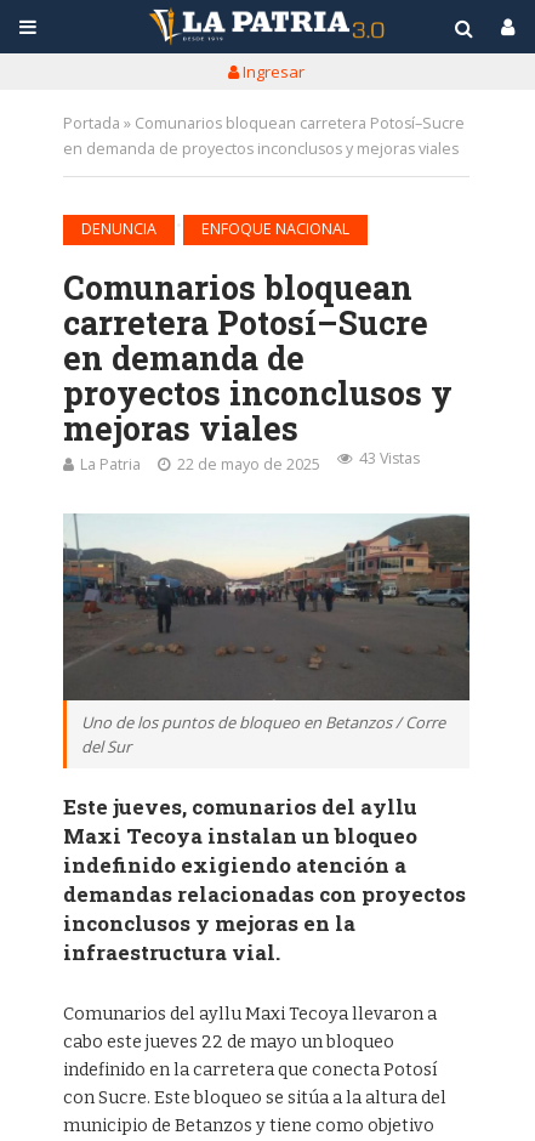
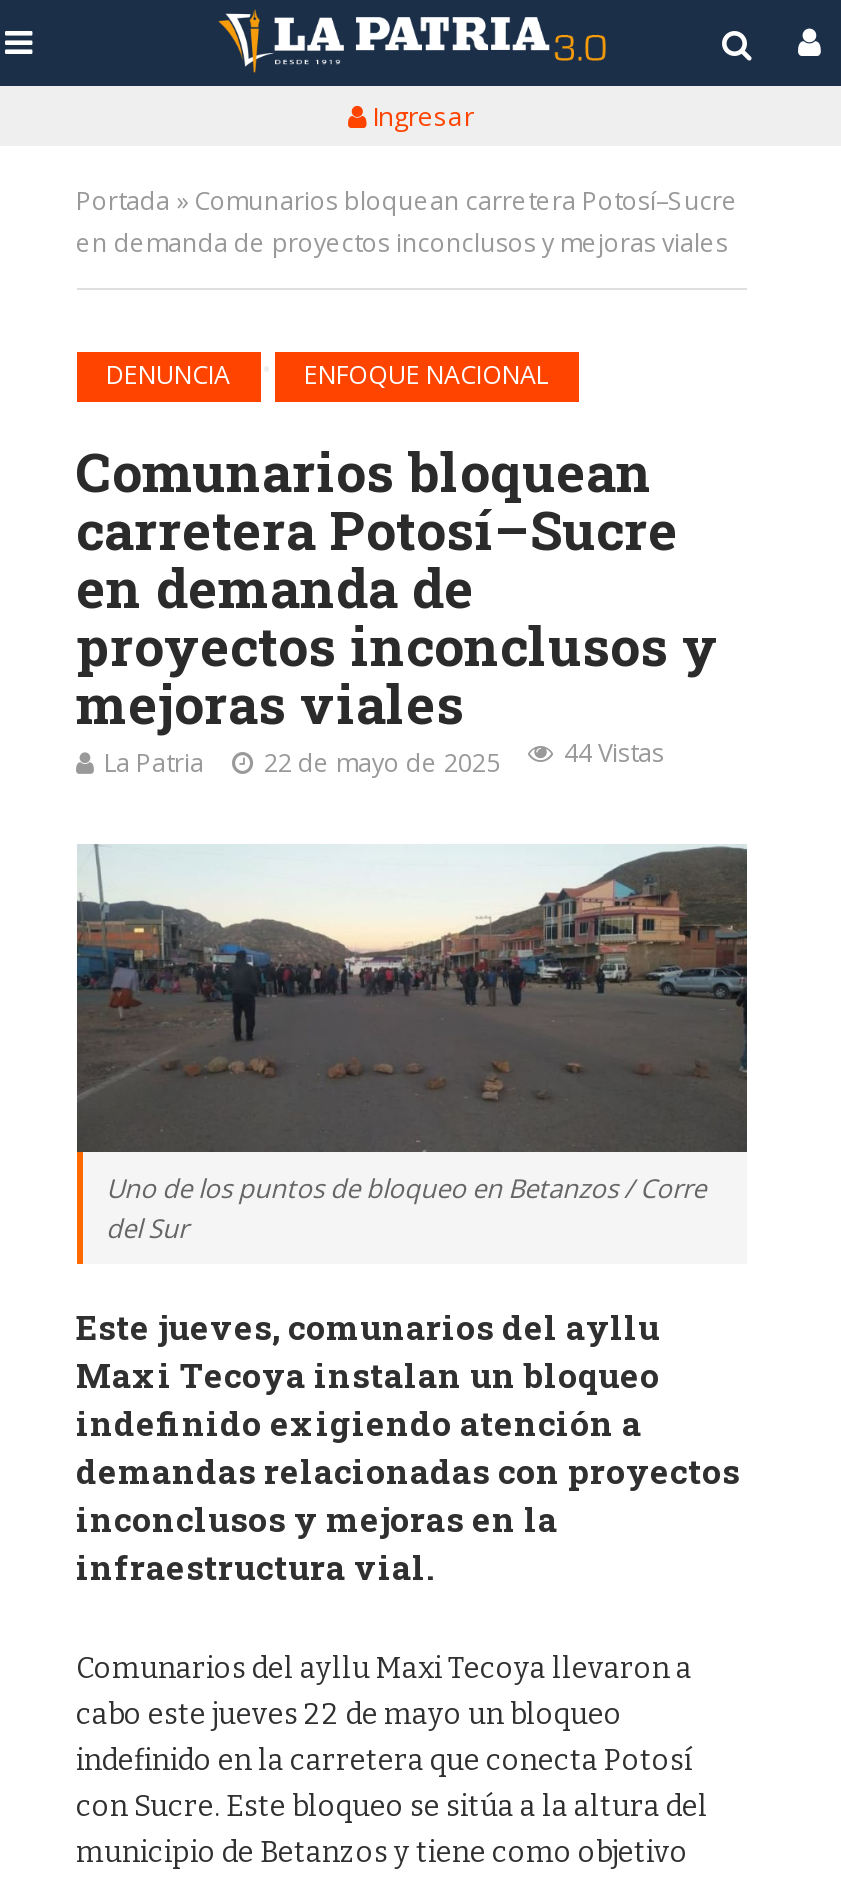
[79,448,419,475] La Patria 22 de mayo de 2025 43 Vistas -> [104,736,664,780] La Patria 22 de mayo de 2025 44 Vistas

